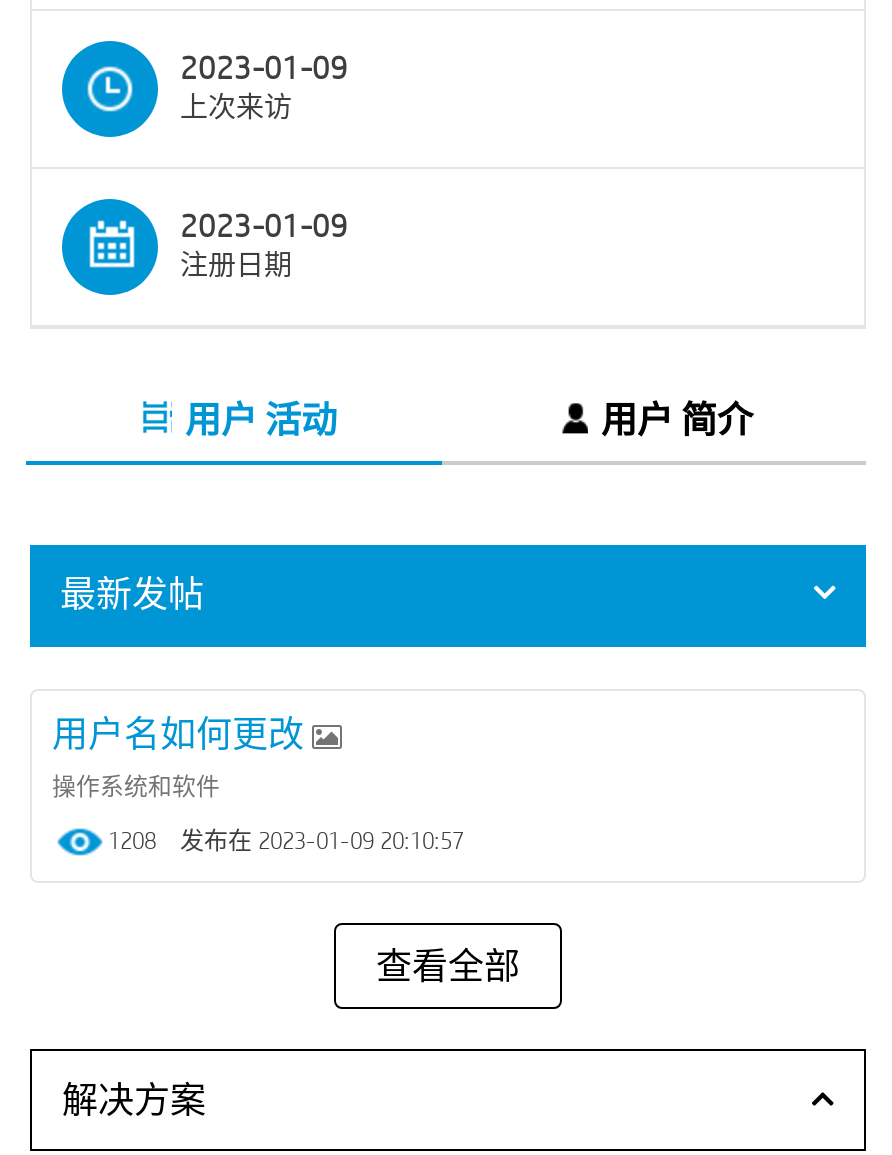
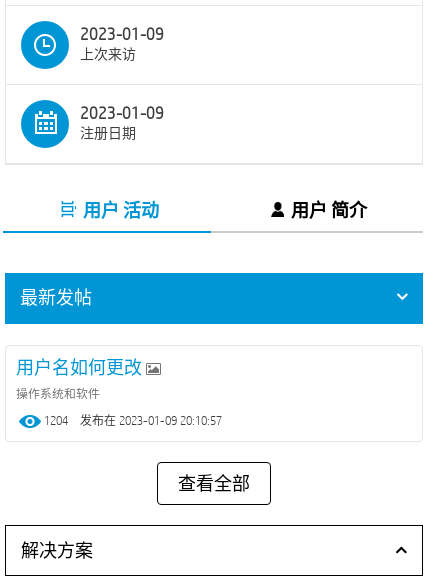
[108,824,156,856] 1208 -> [44,412,68,428] 1204

